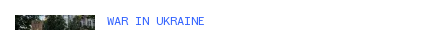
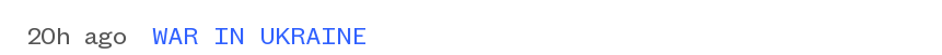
none -> [26,20,126,51] 20h ago

